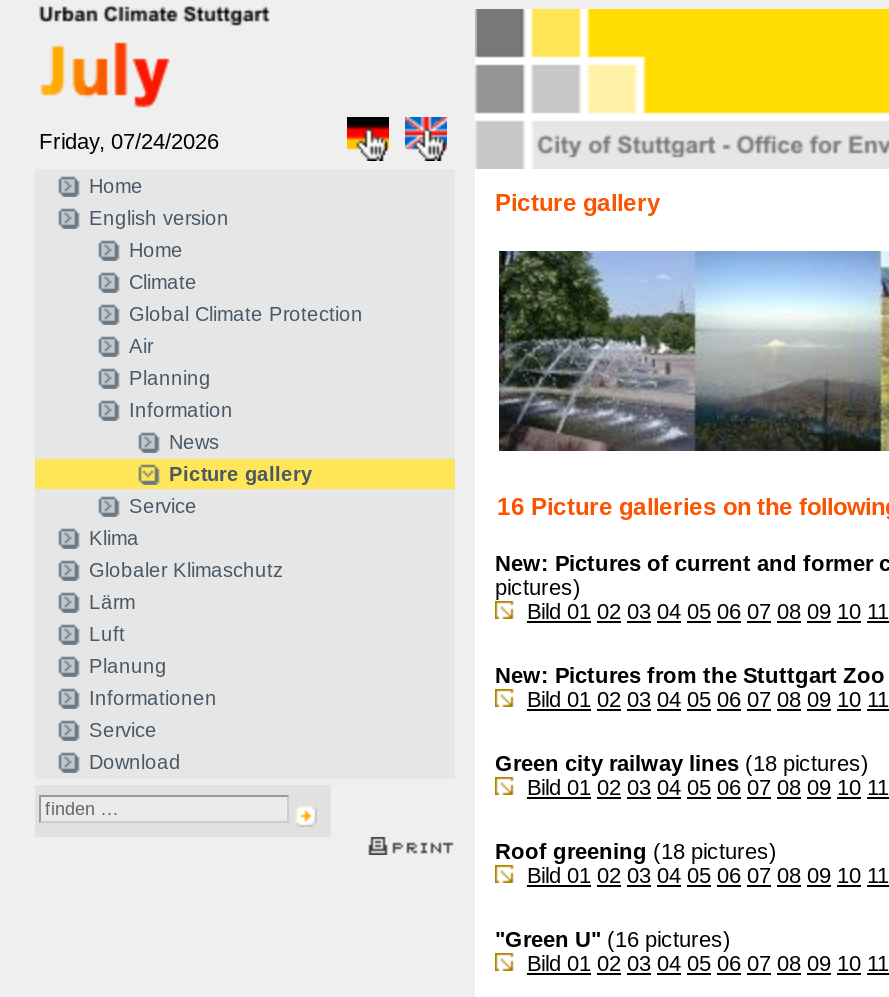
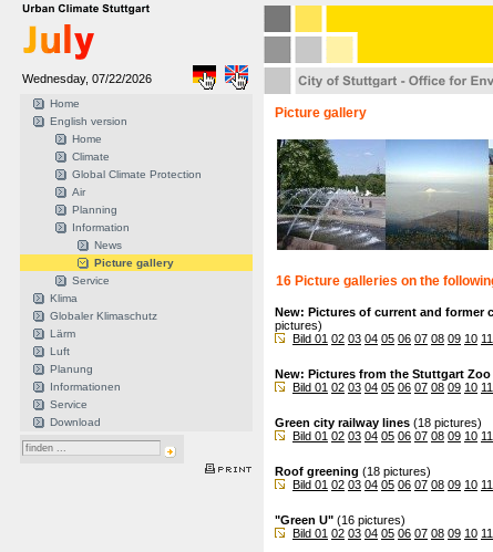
[39,129,219,153] Friday, 07/24/2026 -> [22,72,152,85] Wednesday, 07/22/2026

